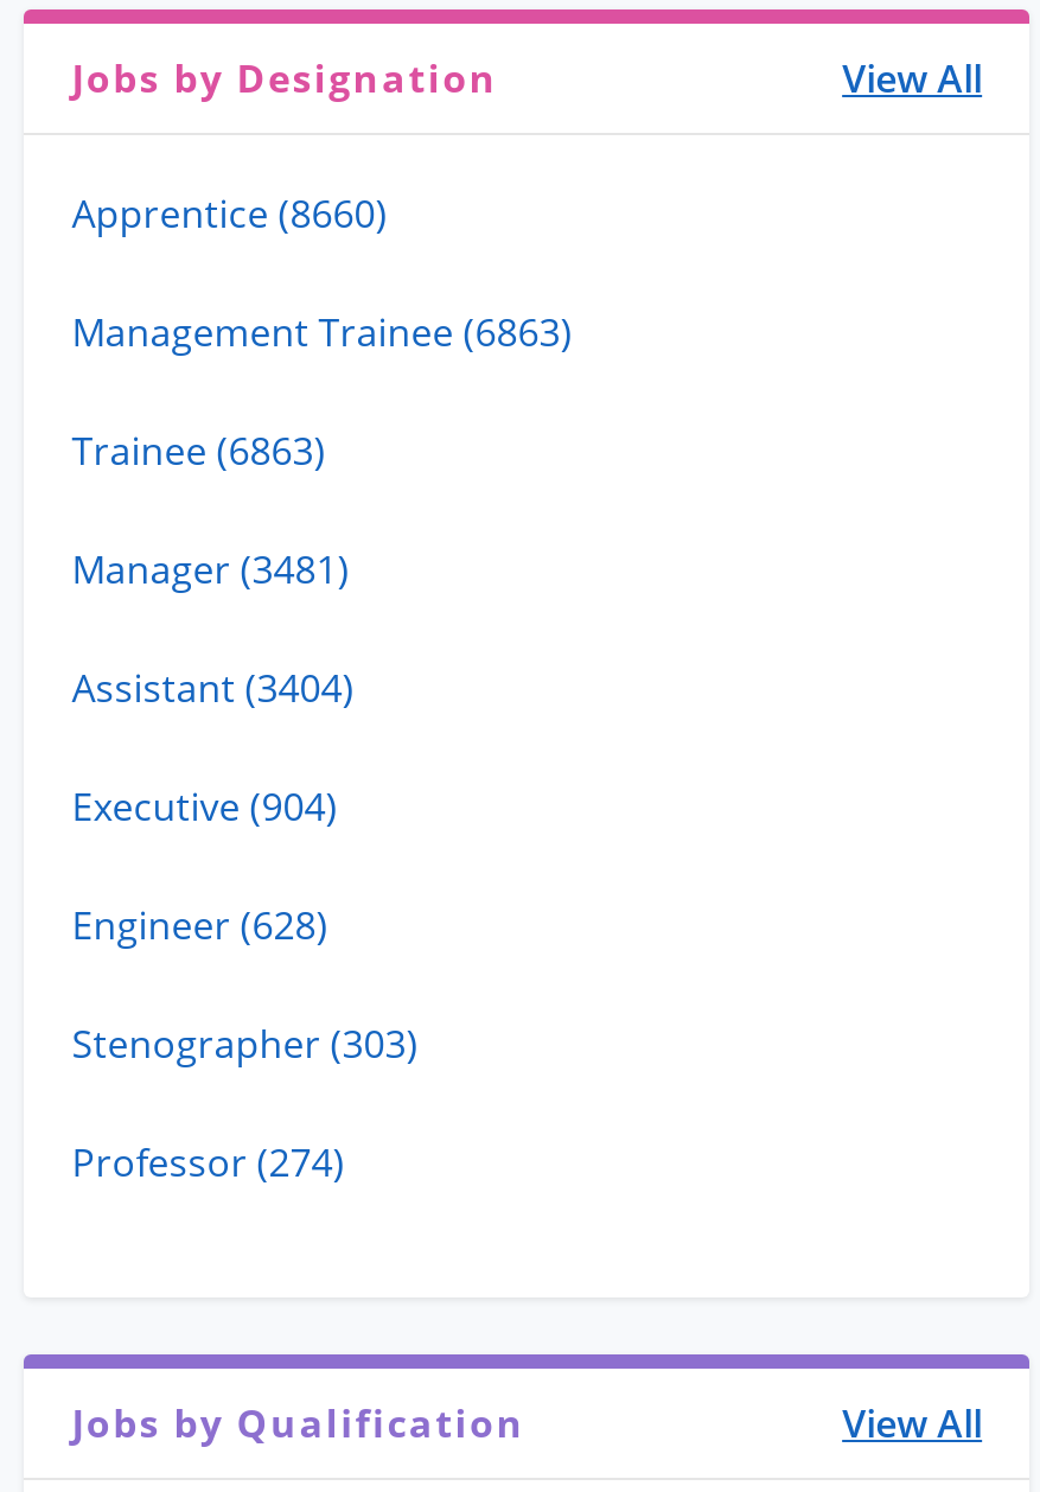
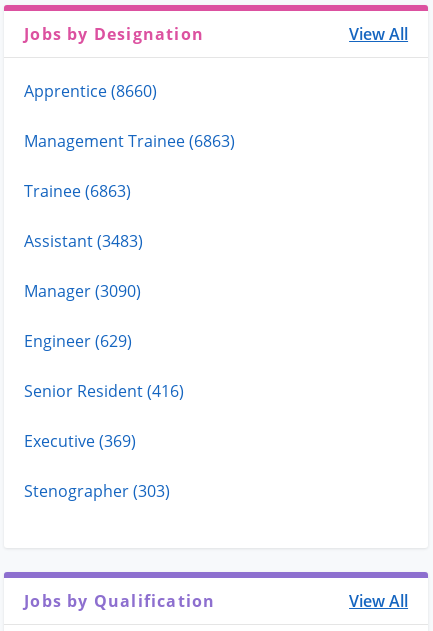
[72,544,354,952] Manager (3481) | Assistant (3404) | Executive (904) | Engineer (628) -> [24,230,184,452] Assistant (3483) | Manager (3090) | Engineer (629) | Senior Resident (416) | Executive (369)
moved [72,1019,418,1071] -> [24,480,170,502]: Stenographer (303)
[72,1137,344,1189] Professor (274) -> none

